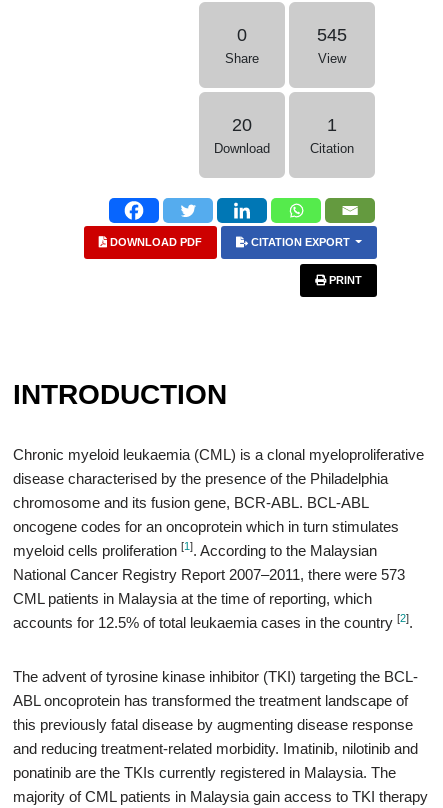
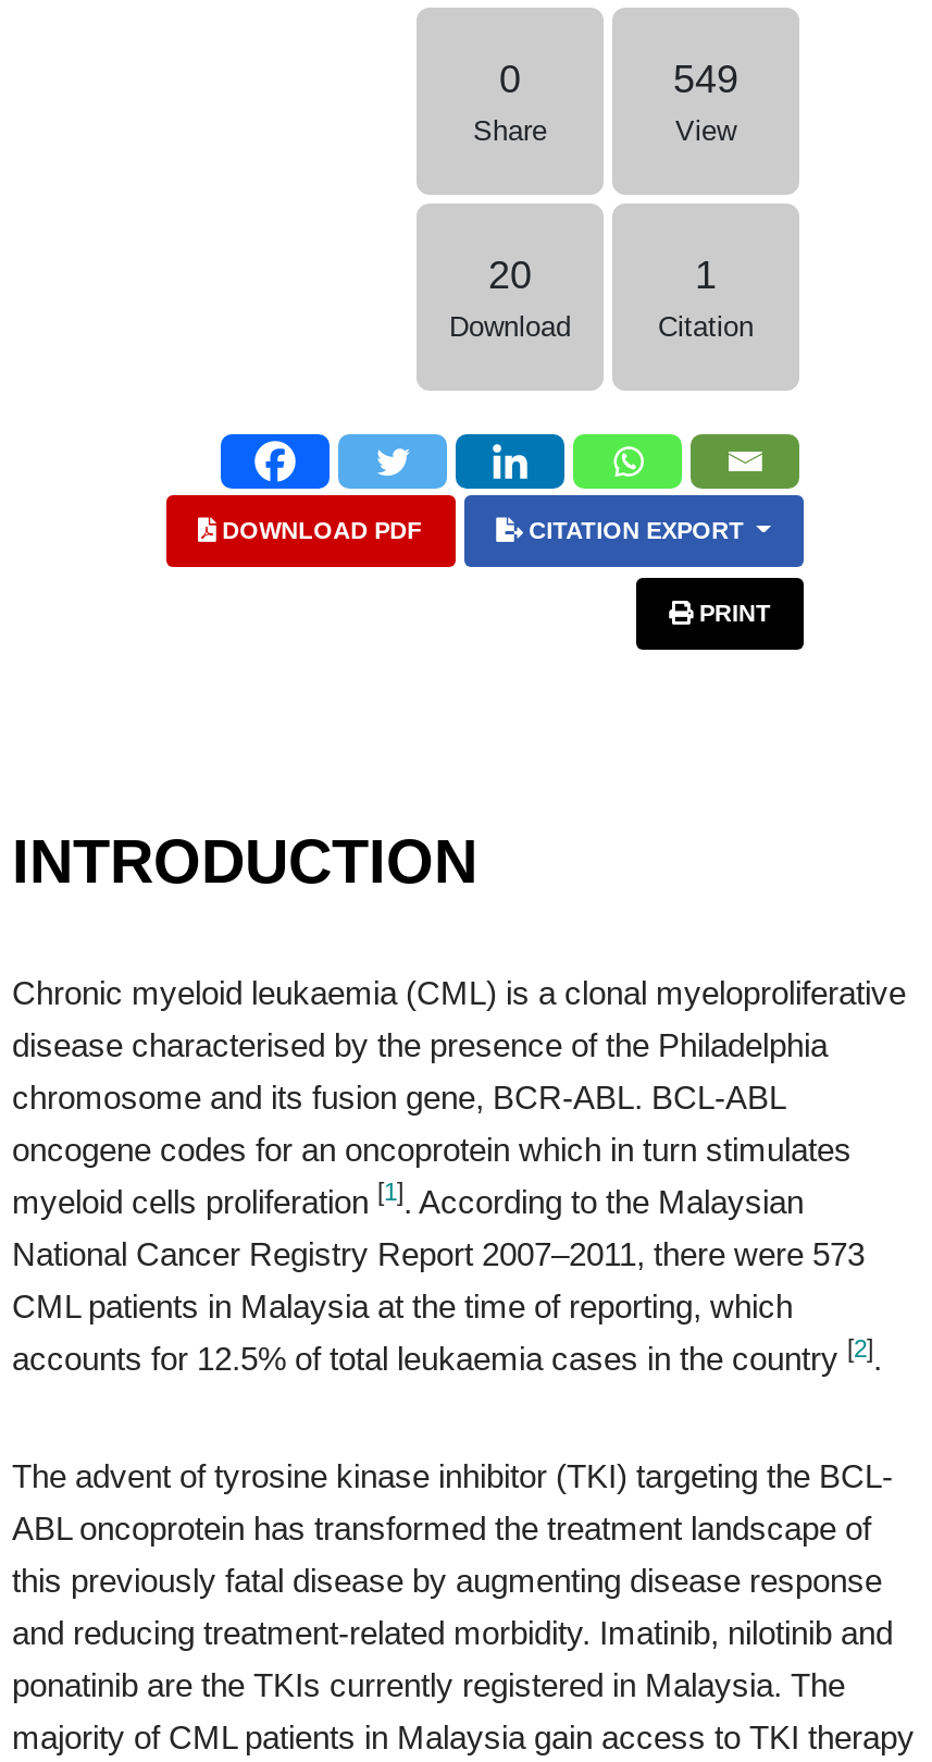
[317,25,347,45] 545 -> [673,58,738,101] 549

